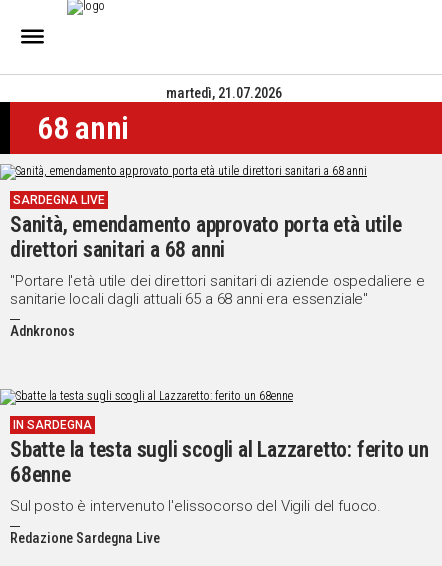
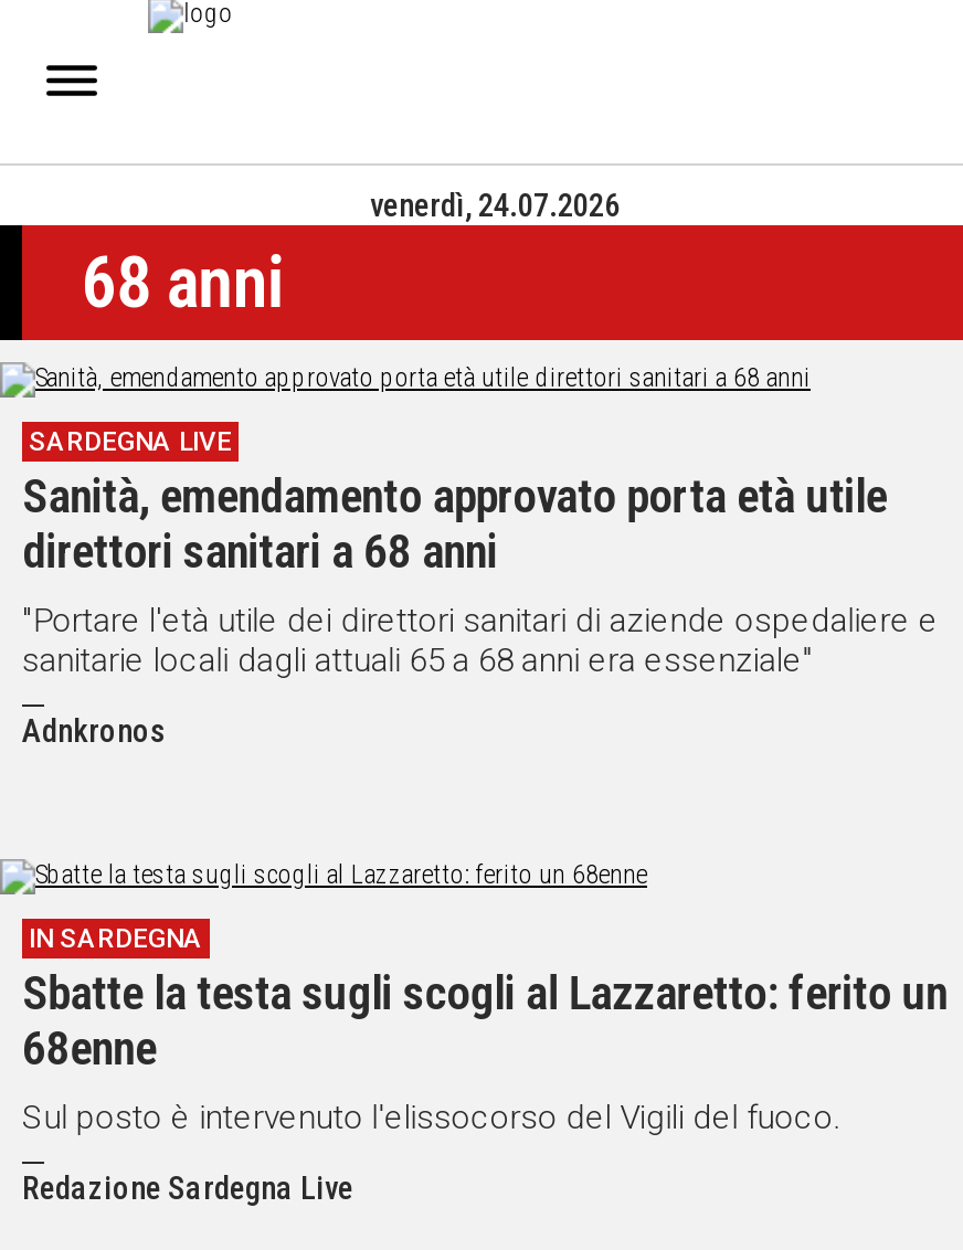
[166,85,282,102] martedì, 21.07.2026 -> [370,188,620,225] venerdì, 24.07.2026

